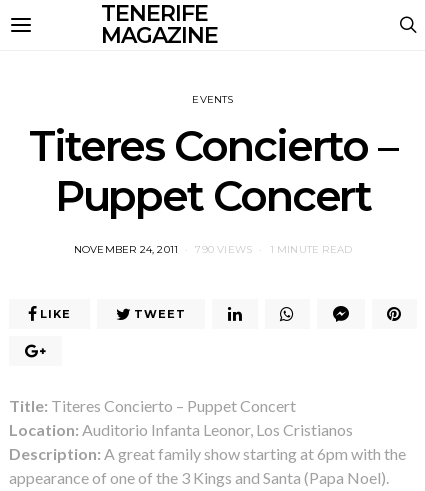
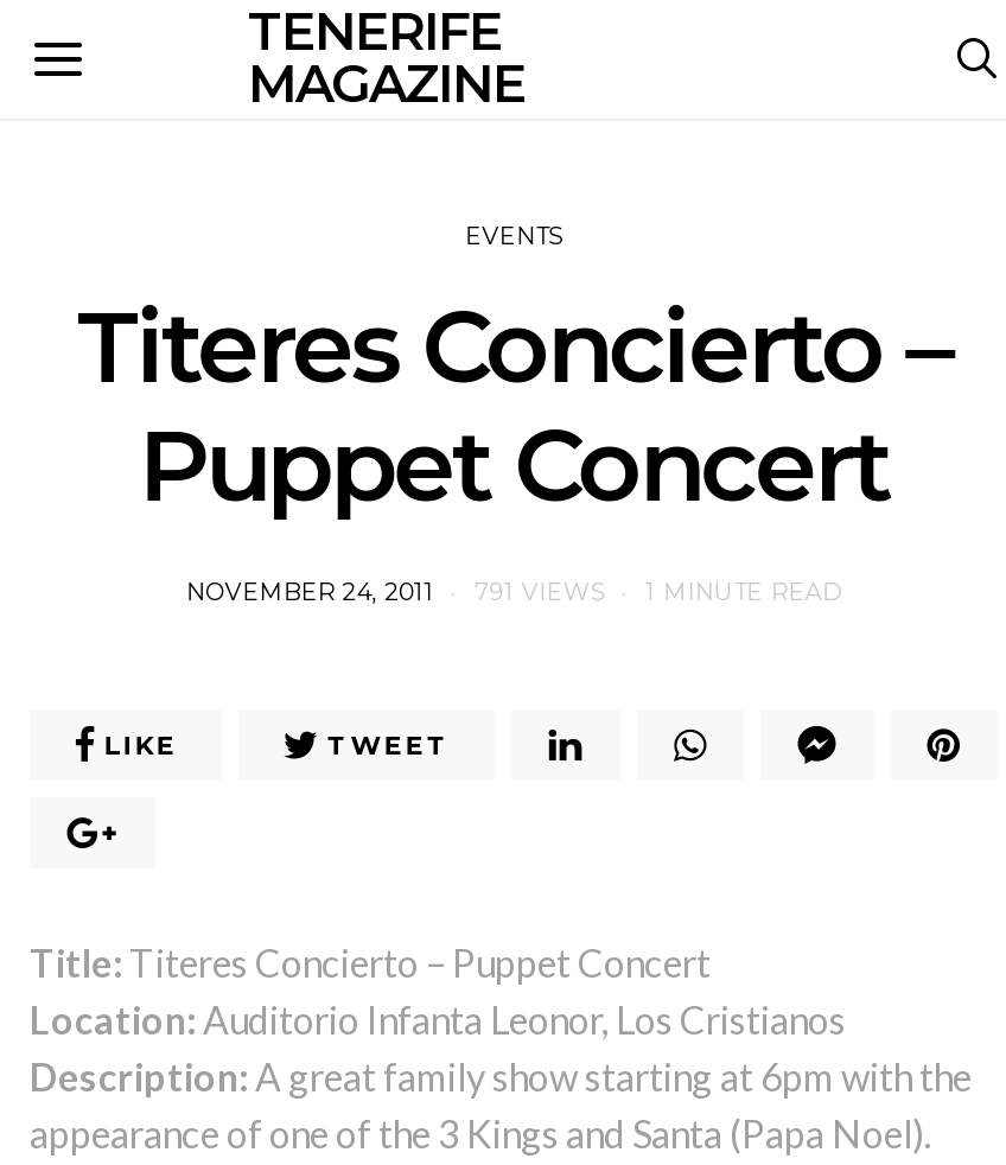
[195,243,252,256] 790 VIEWS -> [475,577,605,607] 791 VIEWS

